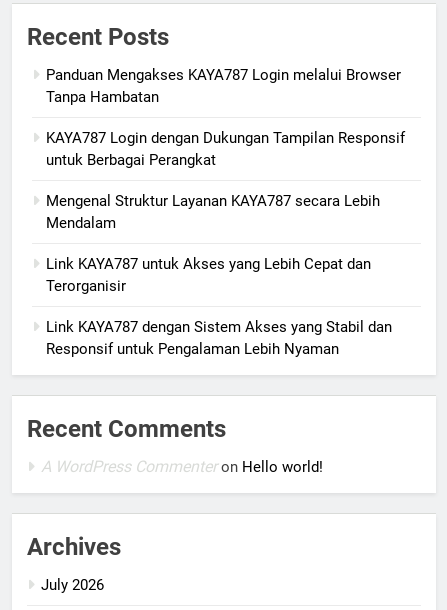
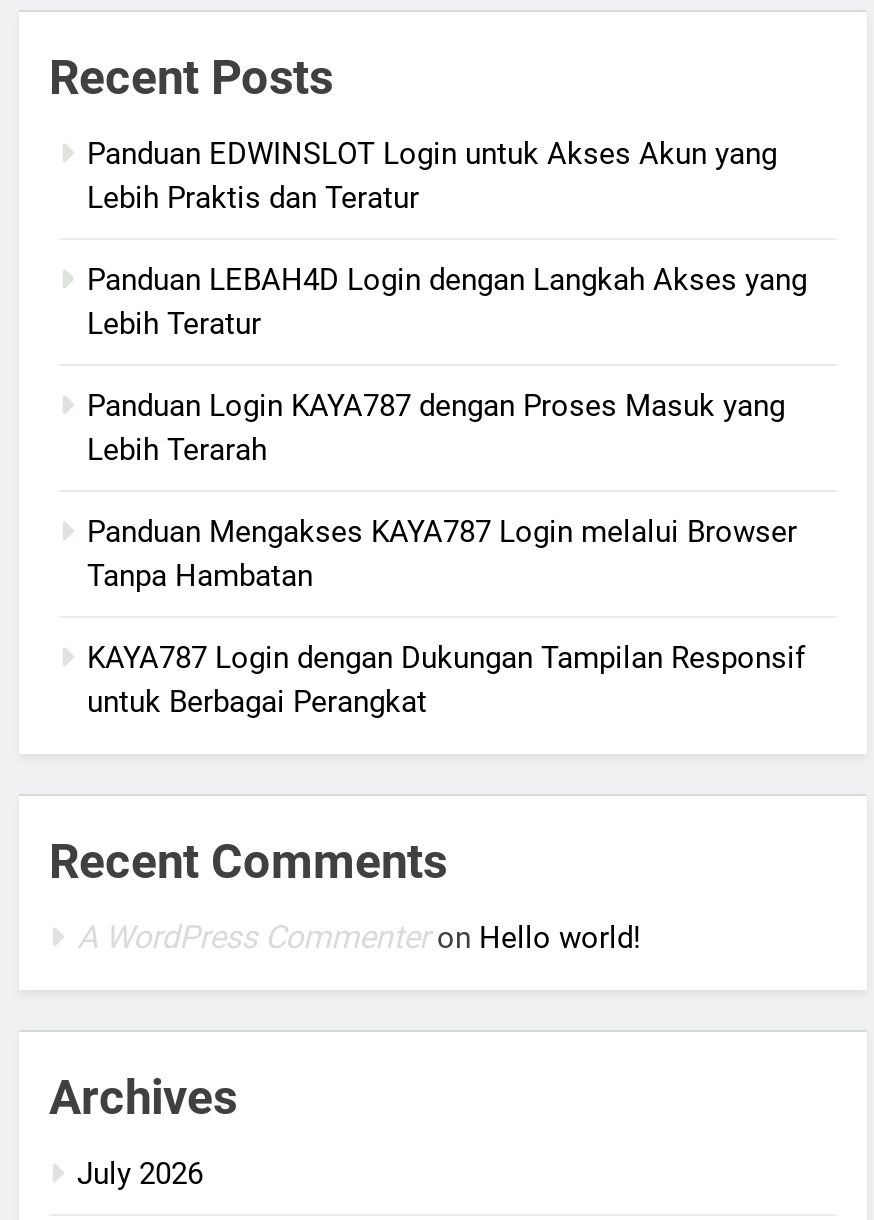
none -> [87,136,807,468] Panduan EDWINSLOT Login untuk Akses Akun yang | Lebih Praktis dan Teratur | Panduan LEBAH4D Login dengan Langkah Akses yang | Lebih Teratur | Panduan Login KAYA787 dengan Proses Masuk yang | Lebih Terarah
moved [46,66,405,169] -> [87,514,805,720]: Panduan Mengakses KAYA787 Login melalui Browser | Tanpa Hambatan | KAYA787 Login dengan Dukungan Tampilan Responsif | untuk Berbagai Perangkat
[46,192,392,358] Mengenal Struktur Layanan KAYA787 secara Lebih | Mendalam | Link KAYA787 untuk Akses yang Lebih Cepat dan | Terorganisir | Link KAYA787 dengan Sistem Akses yang Stabil dan | Responsif untuk Pengalaman Lebih Nyaman -> none

